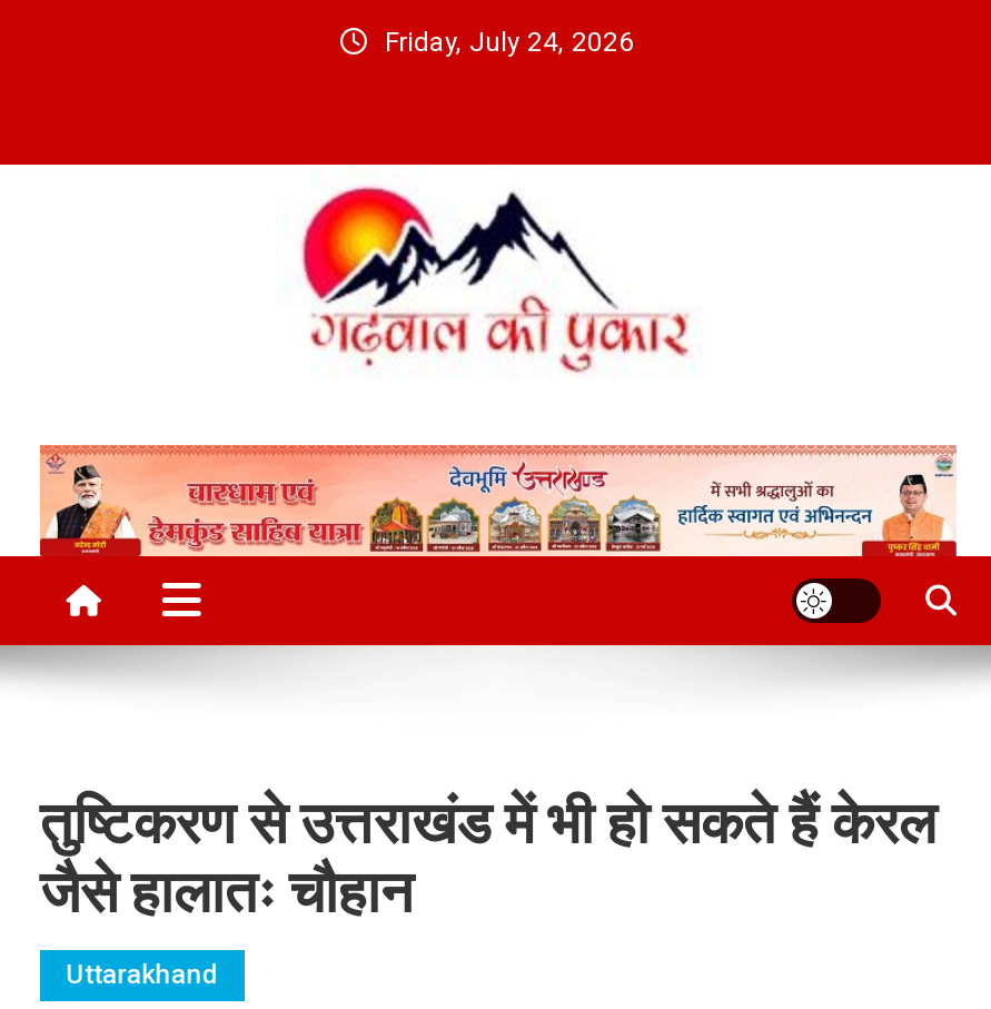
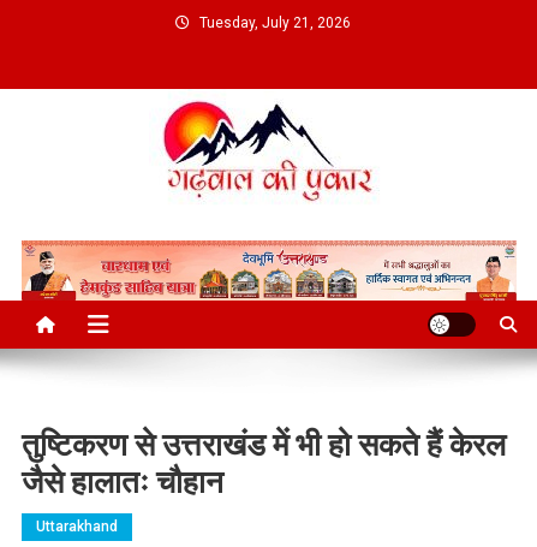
[385,27,634,58] Friday, July 24, 2026 -> [199,14,351,31] Tuesday, July 21, 2026

